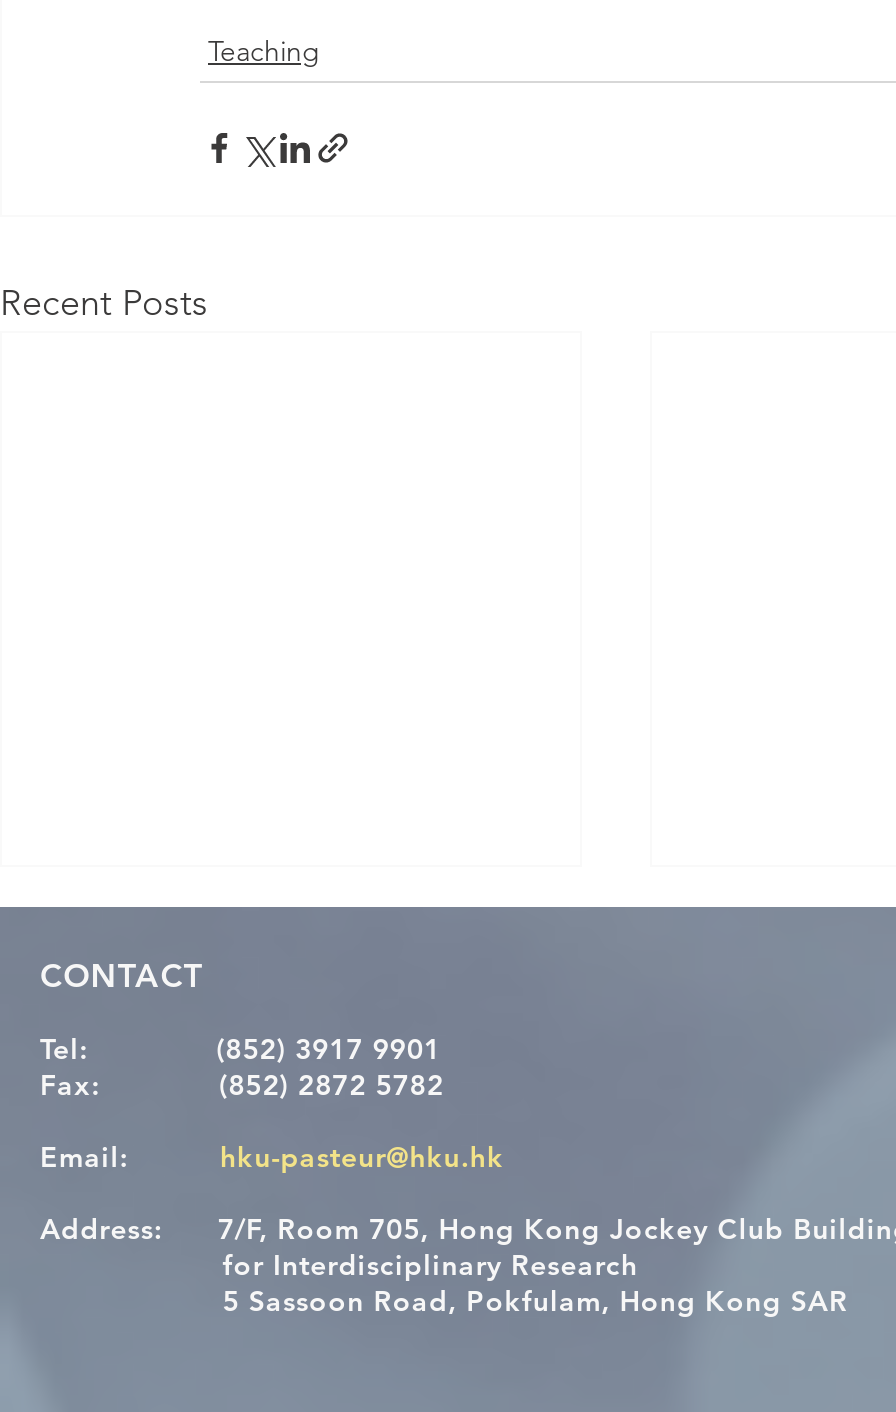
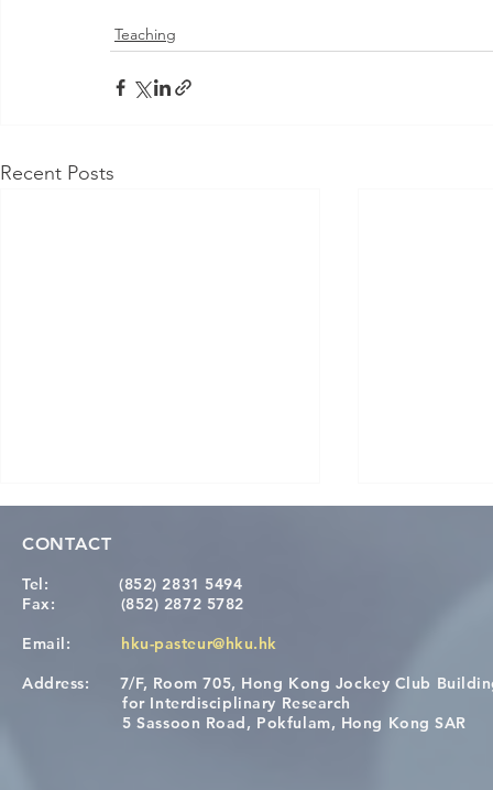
[40,1031,441,1067] Tel: (852) 3917 9901 -> [22,574,243,594] Tel: (852) 2831 5494

